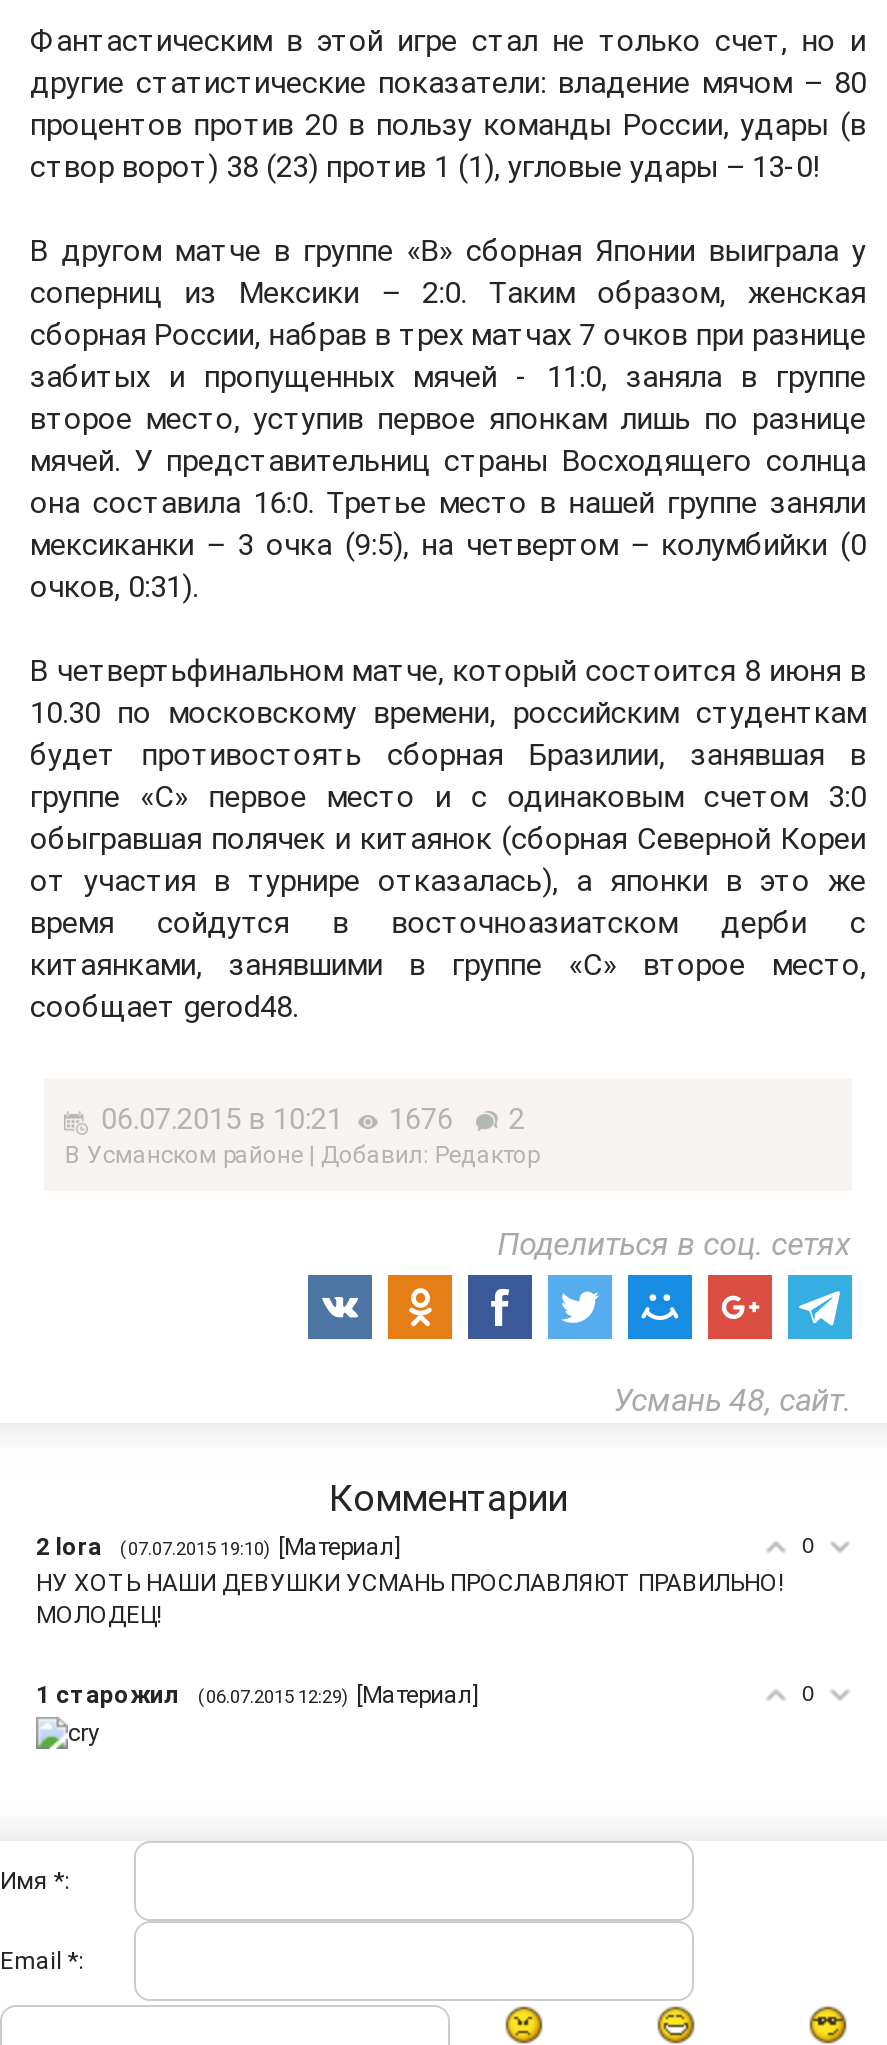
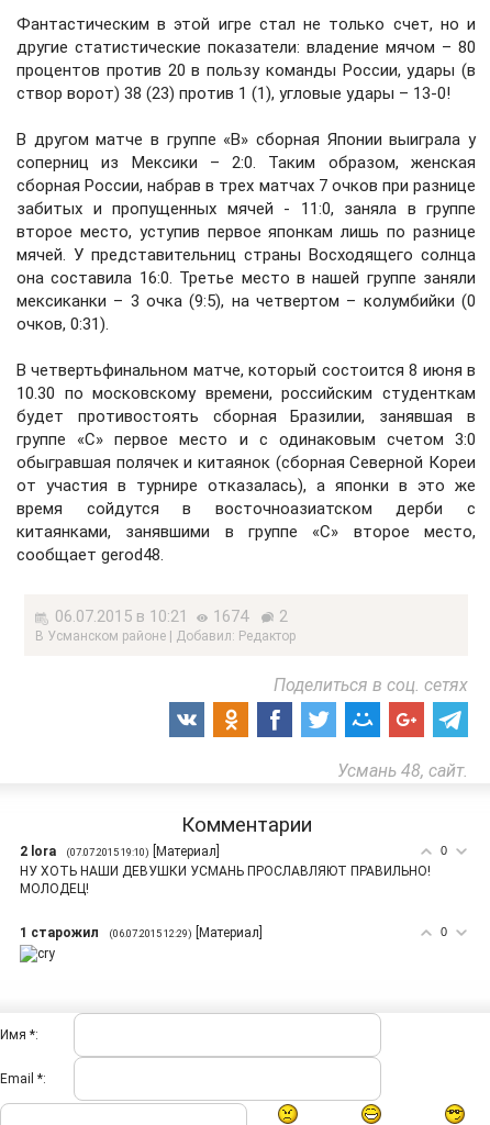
[101,1101,525,1137] 06.07.2015 в 10:21 1676 2 -> [55,606,288,626] 06.07.2015 в 10:21 1674 2

